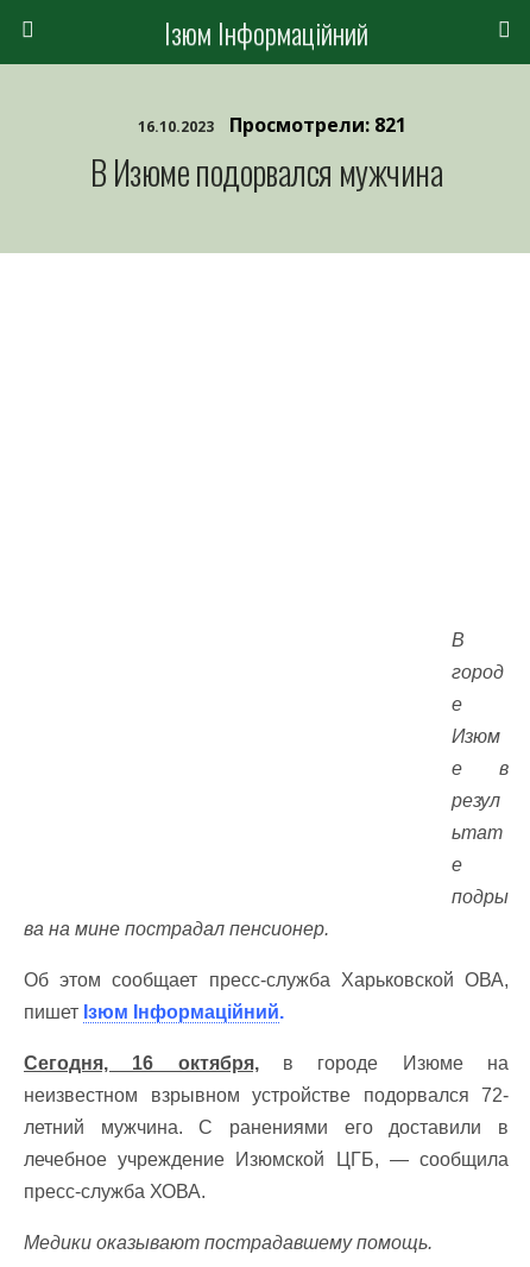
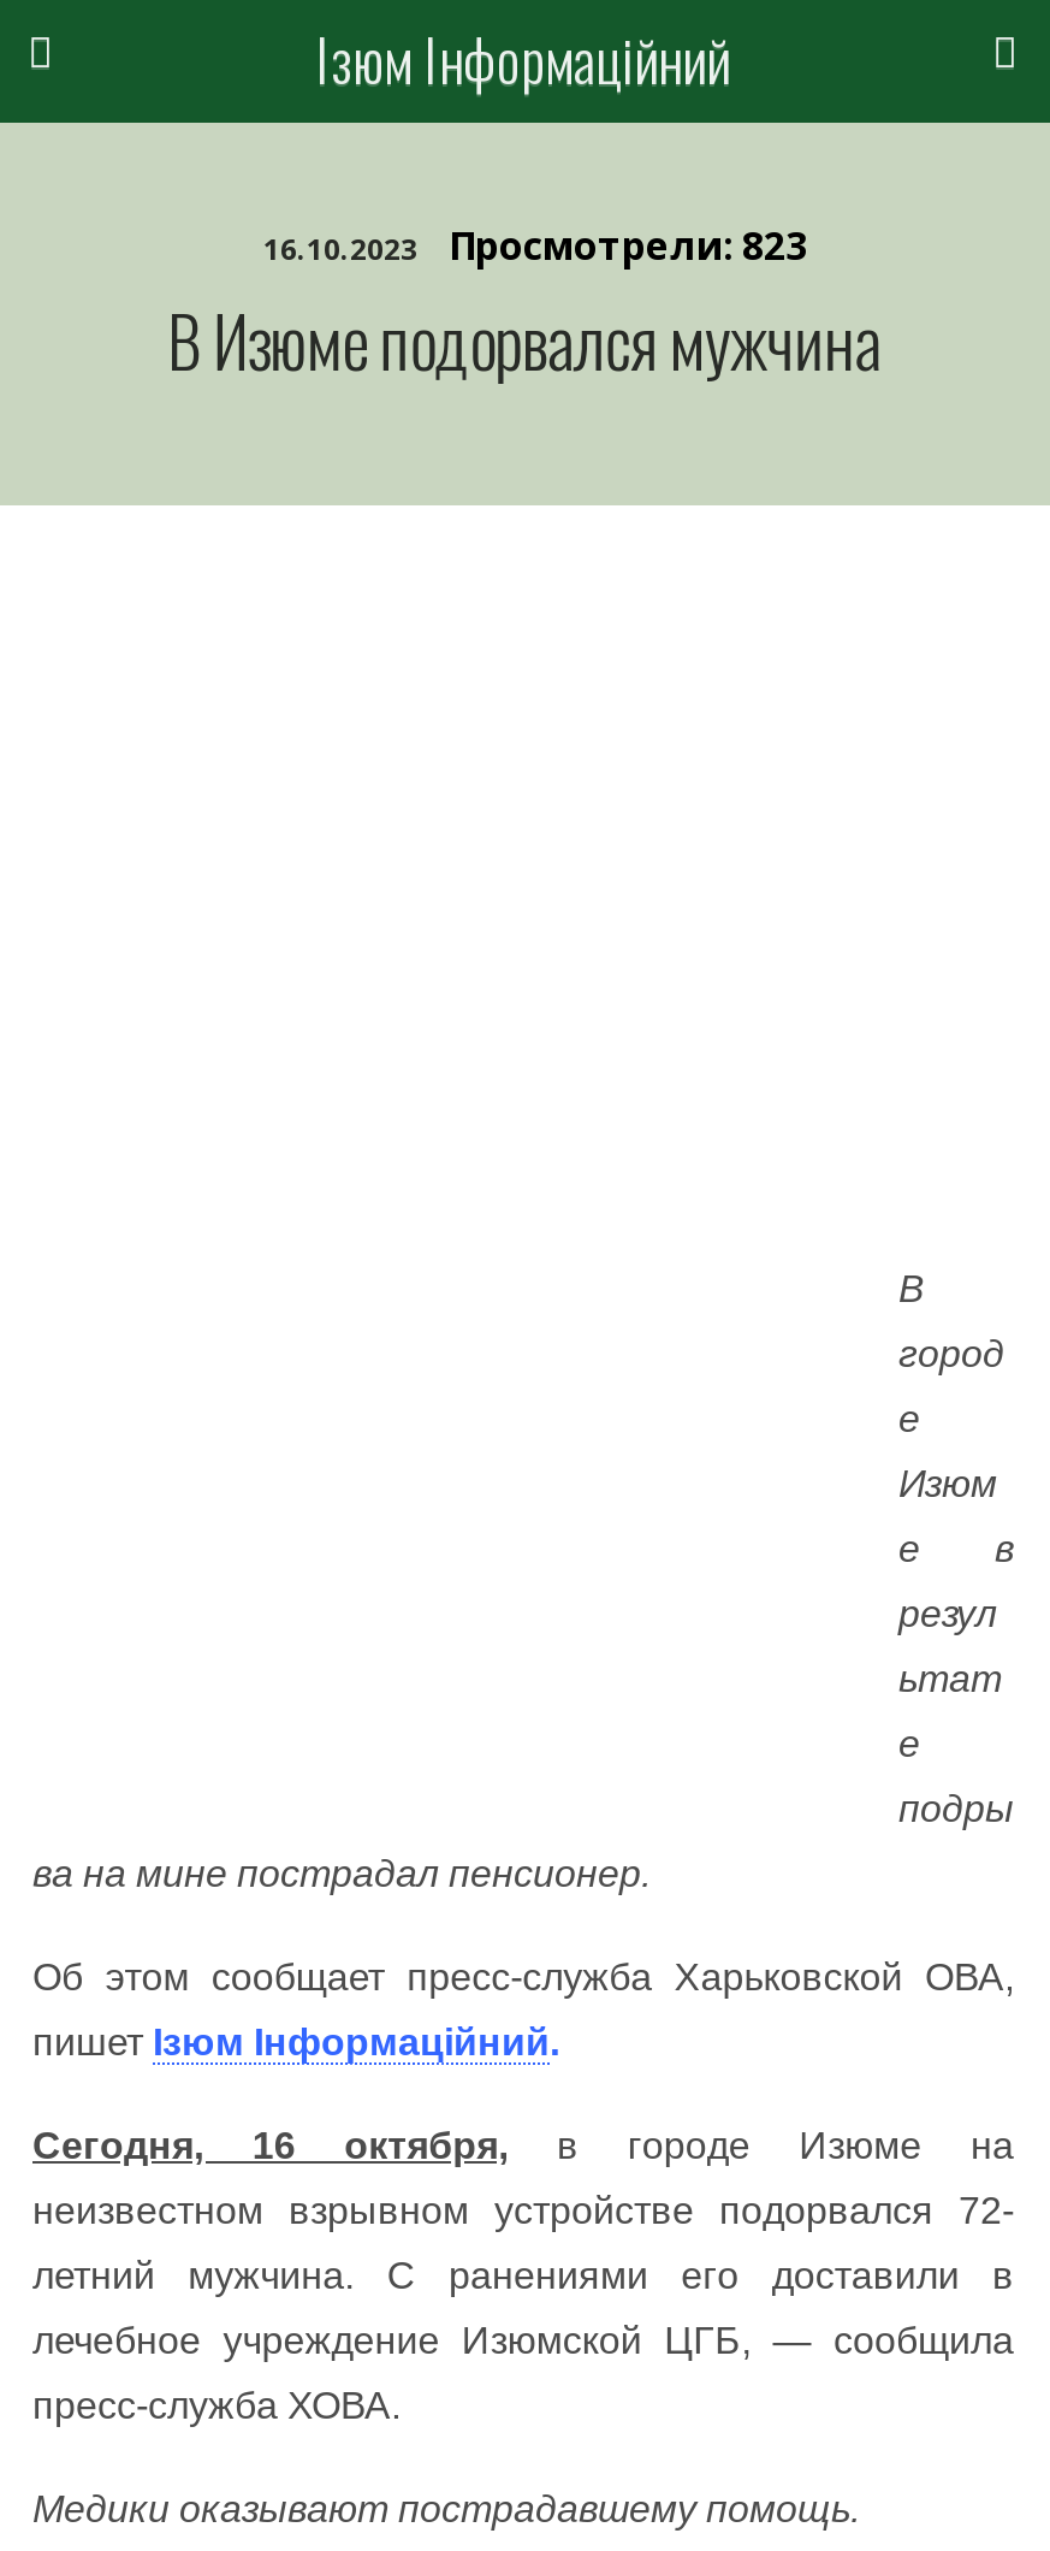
[138,112,406,138] 16.10.2023 Просмотрели: 821 -> [263,219,807,272] 16.10.2023 Просмотрели: 823

